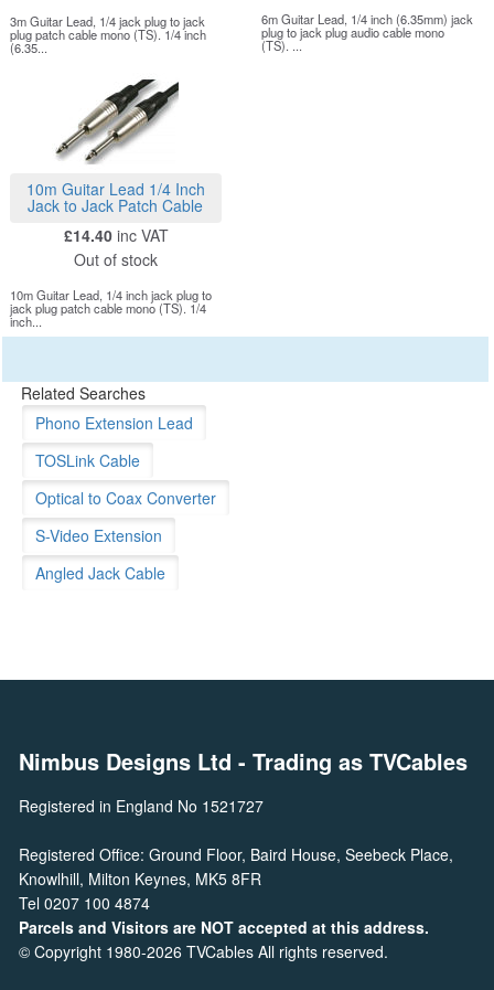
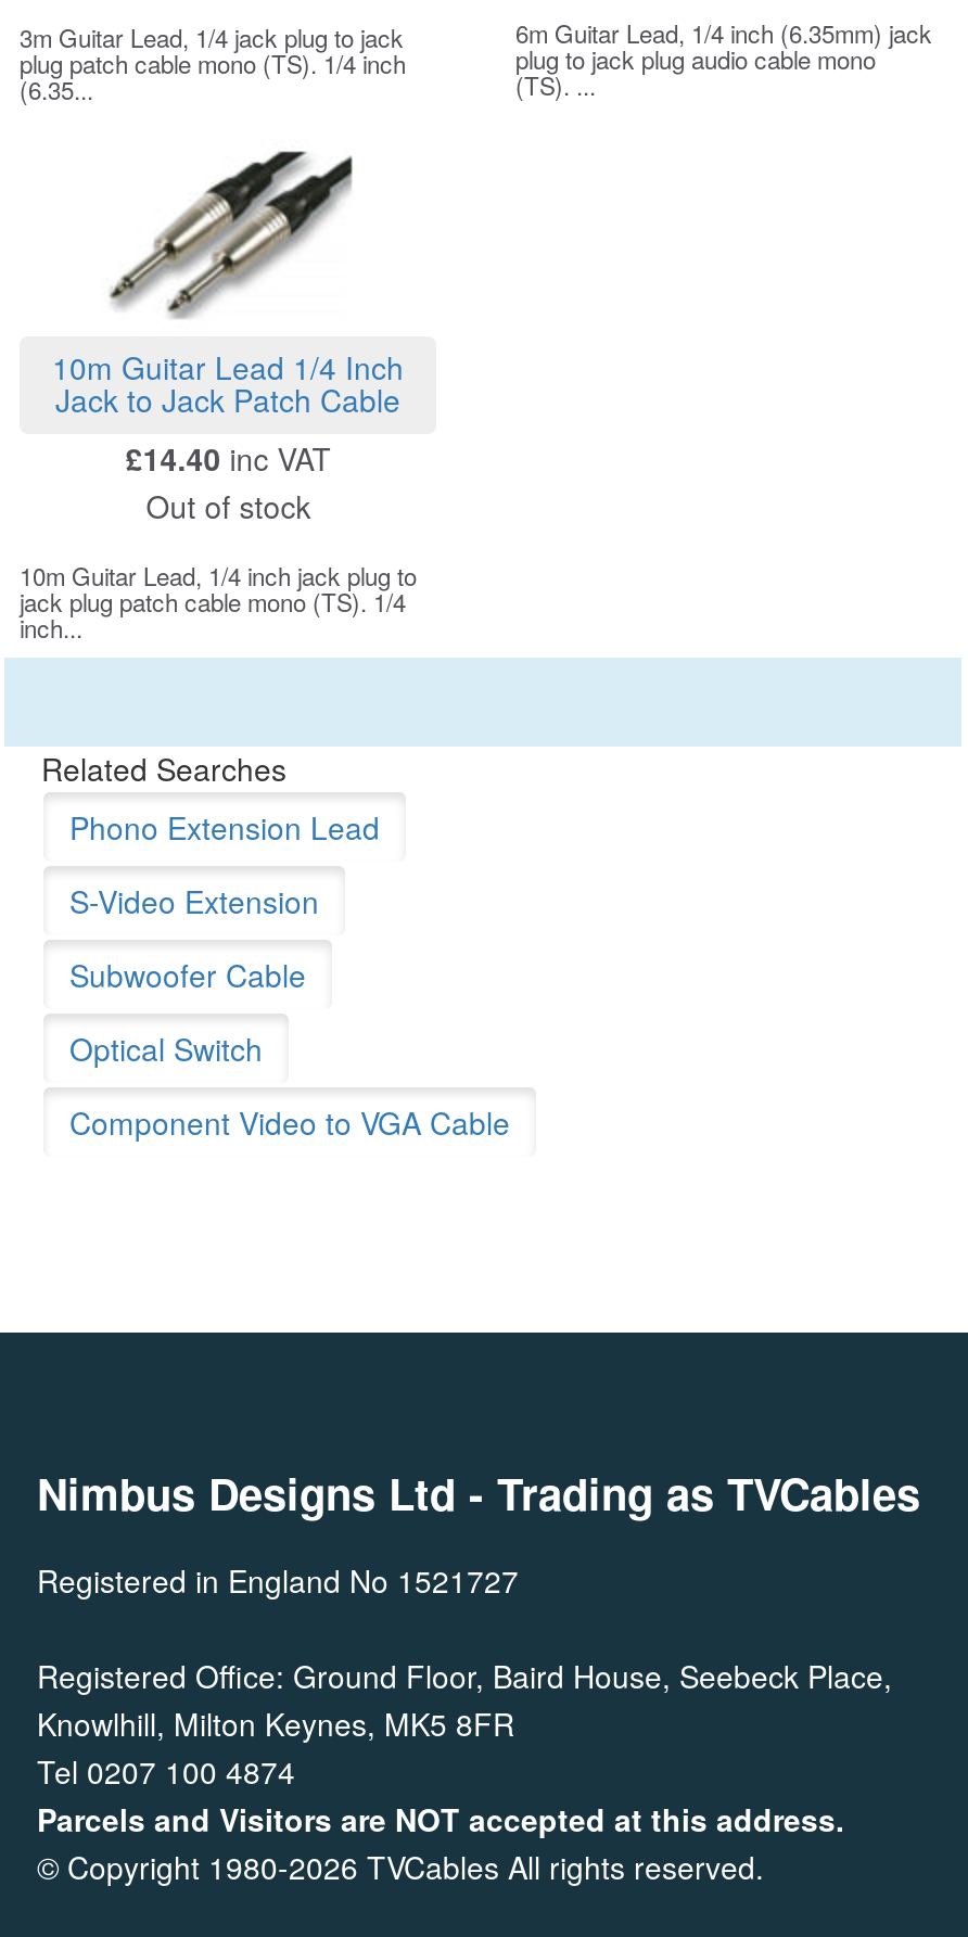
[35,449,216,509] TOSLink Cable | Optical to Coax Converter -> none
moved [35,524,162,546] -> [69,879,319,922]: S-Video Extension
[35,562,165,584] Angled Jack Cable -> [69,953,510,1144] Subwoofer Cable | Optical Switch | Component Video to VGA Cable

